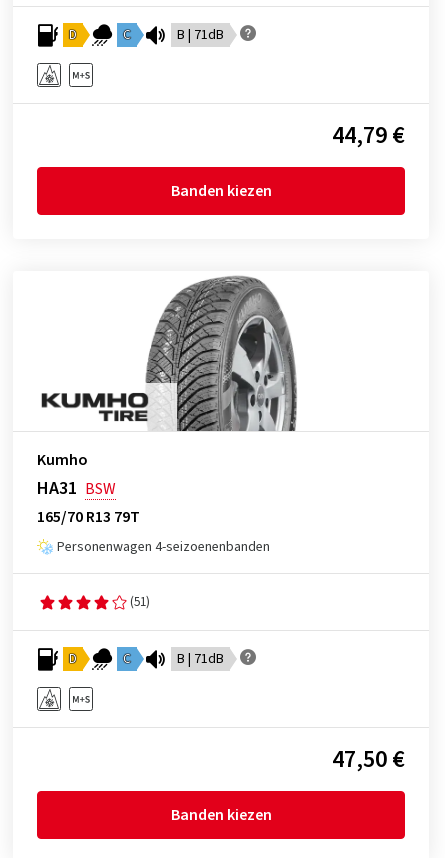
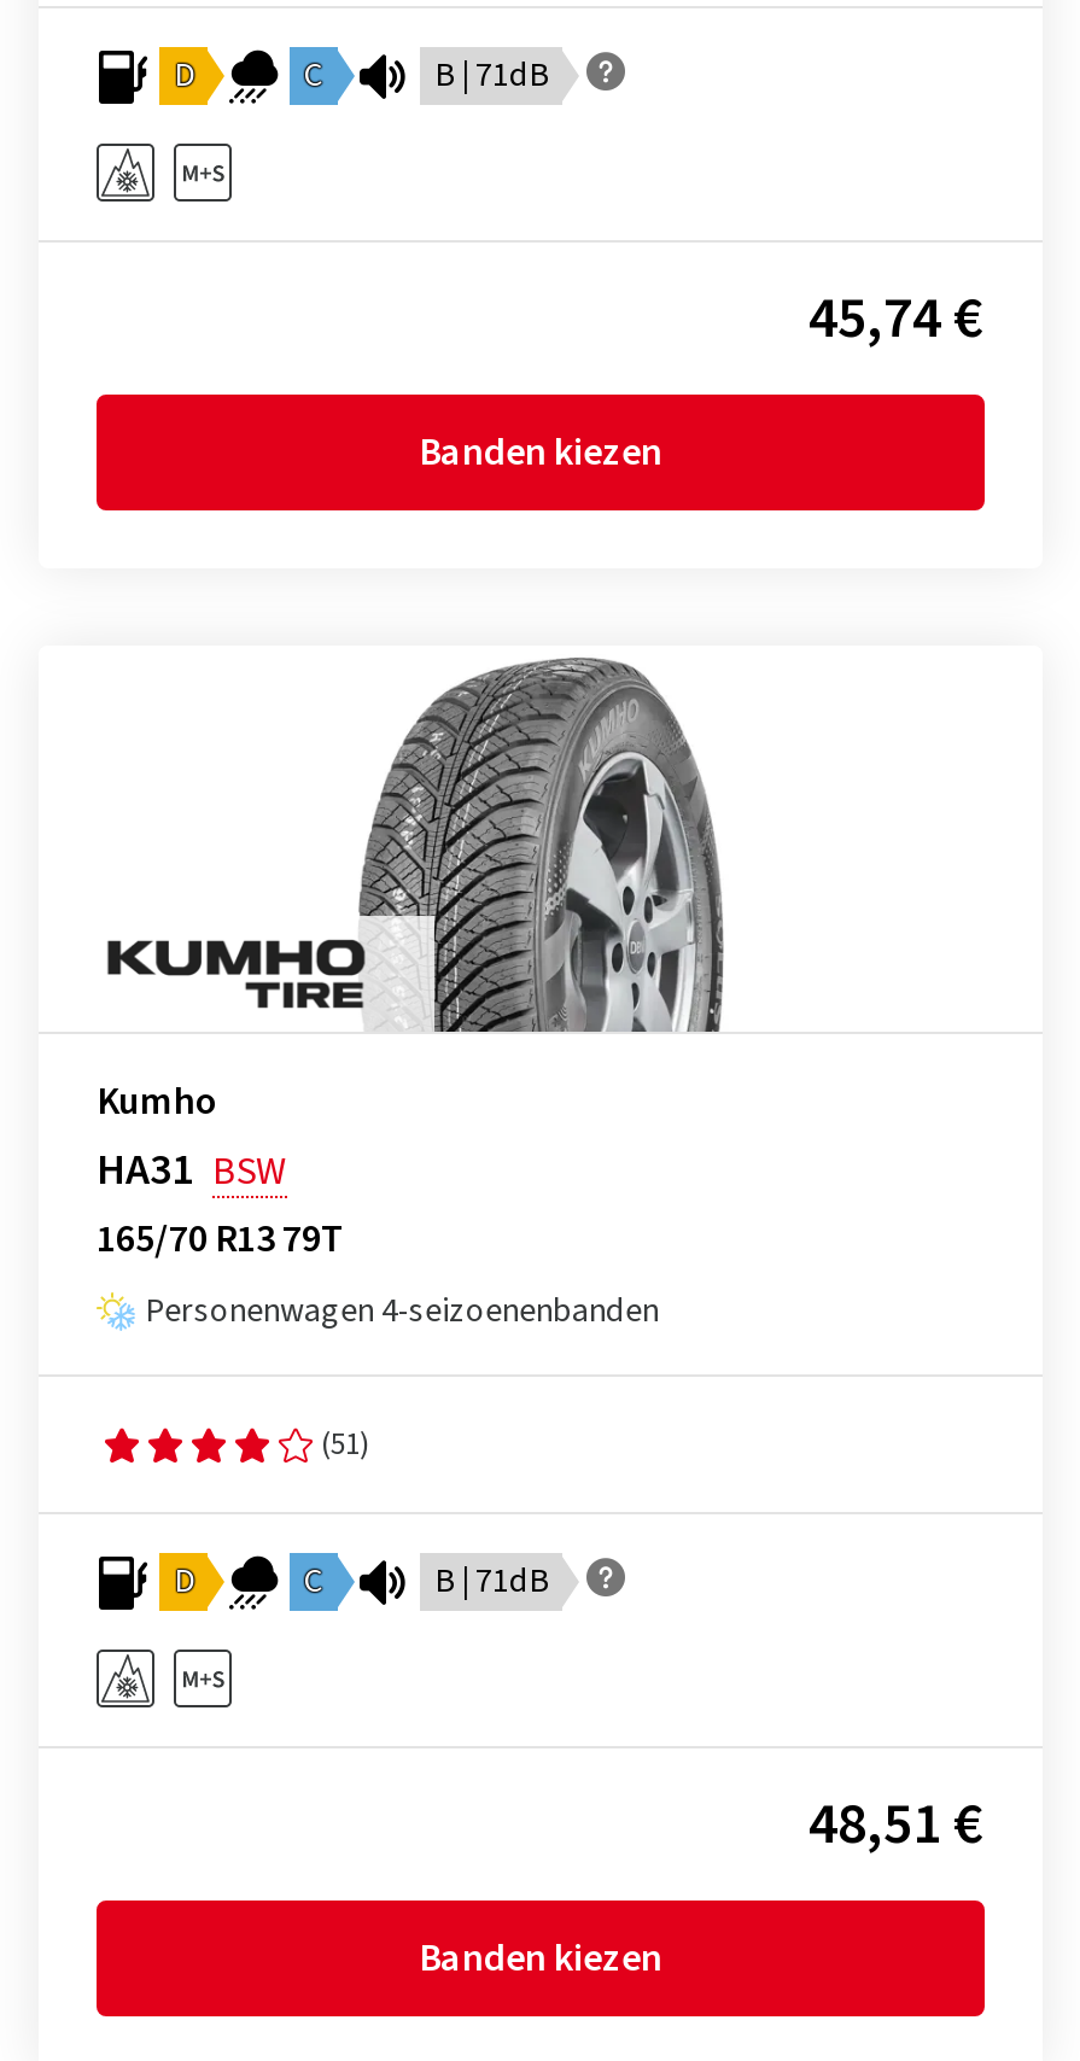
[332,118,405,153] 44,79 € -> [808,276,985,361] 45,74 €
[332,742,405,777] 47,50 € -> [808,1782,985,1867] 48,51 €

